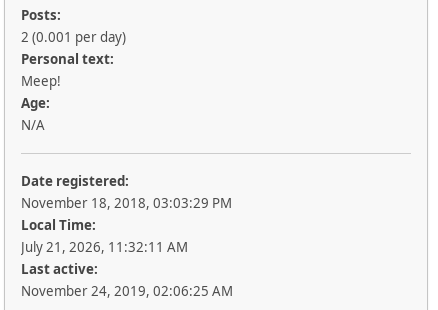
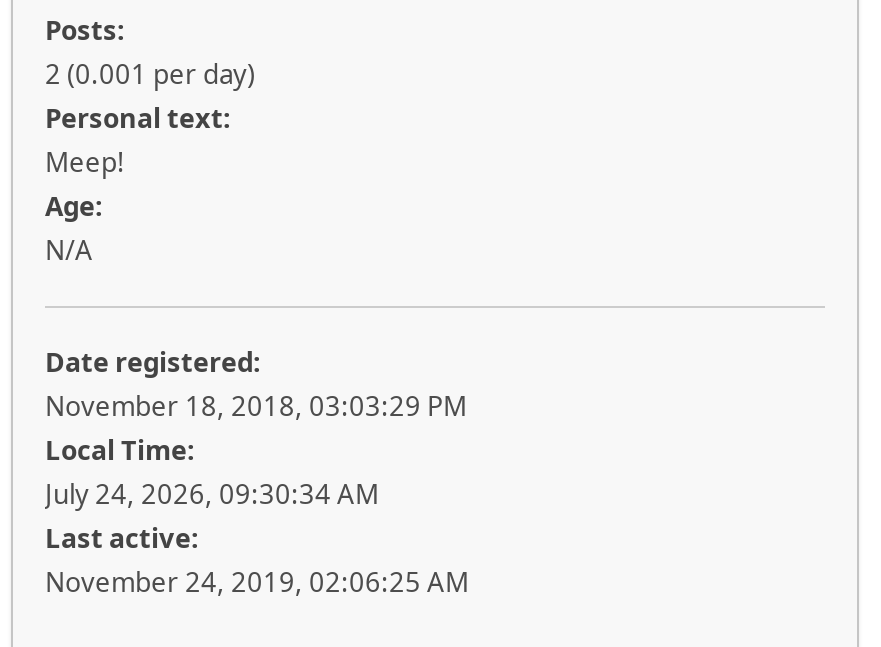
[21,238,188,256] July 21, 2026, 11:32:11 AM -> [45,476,379,512] July 24, 2026, 09:30:34 AM

